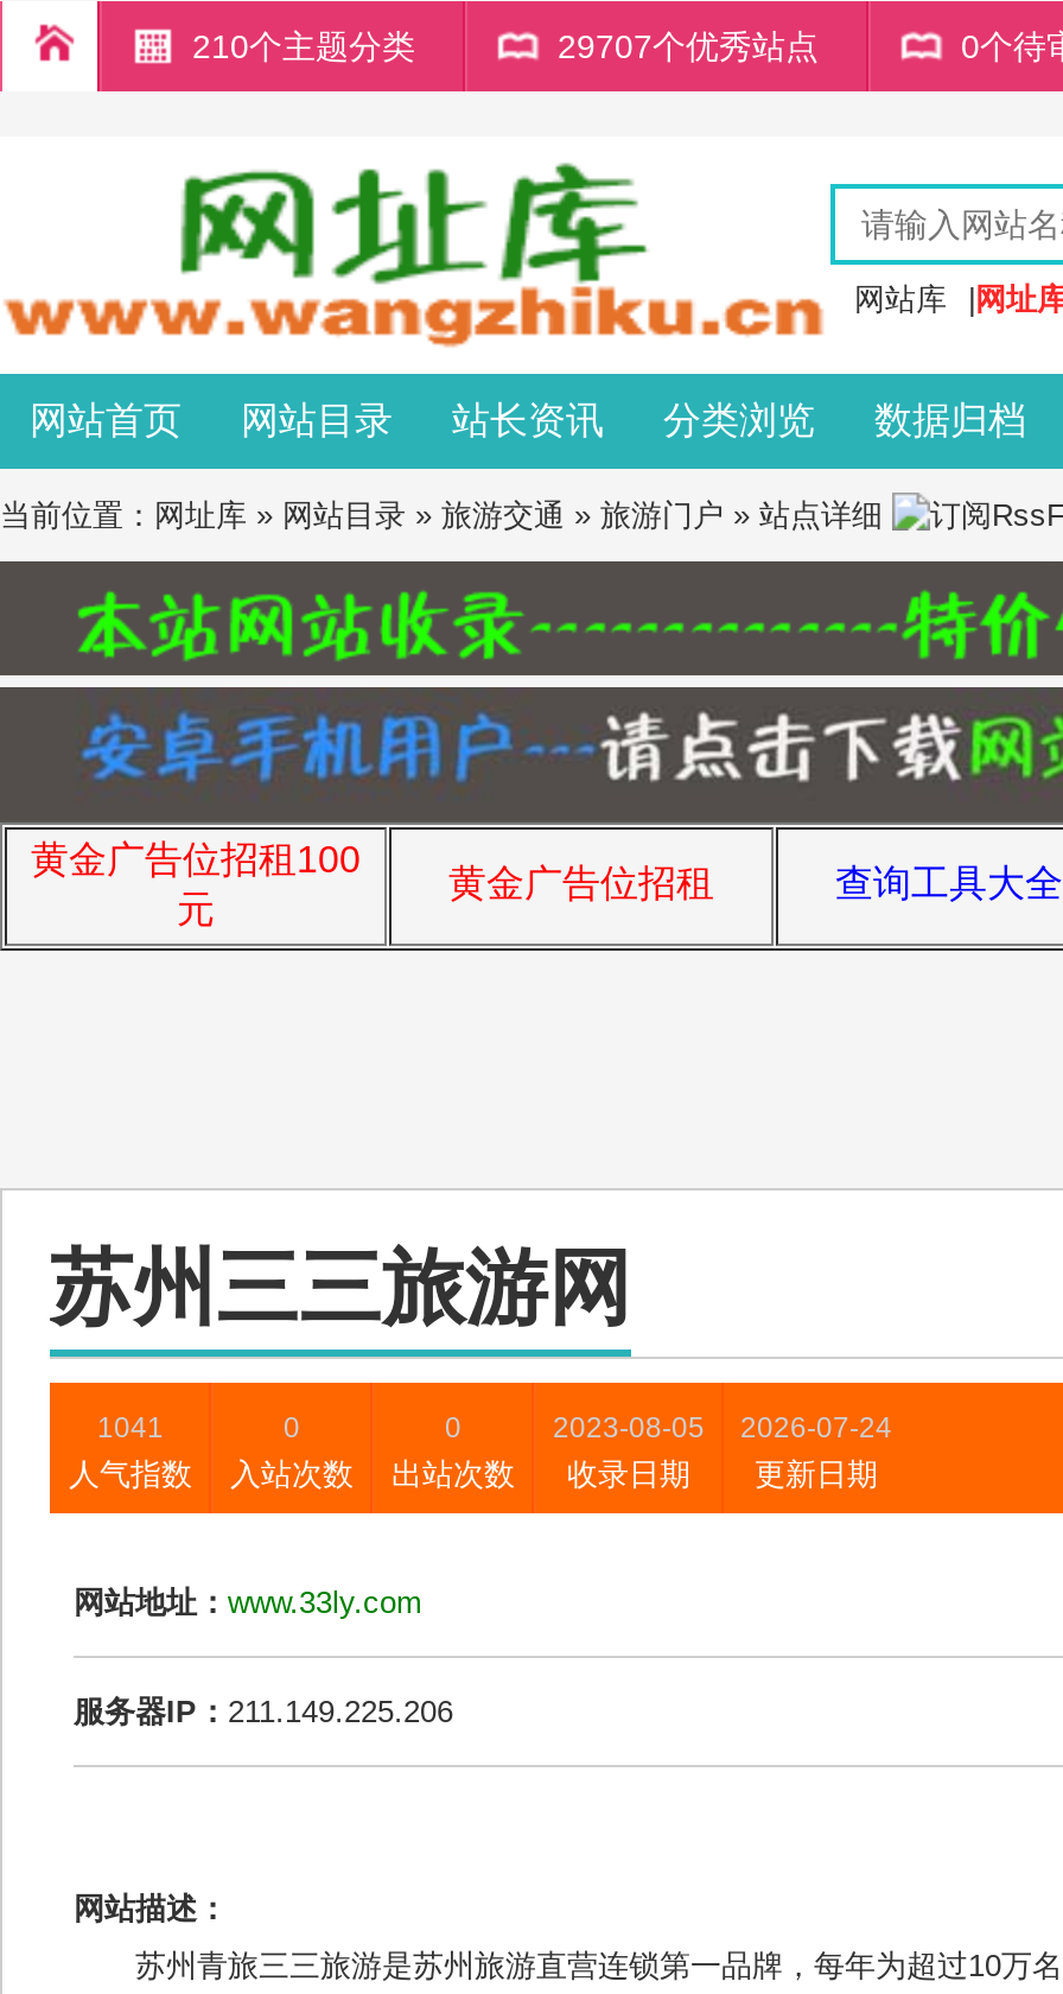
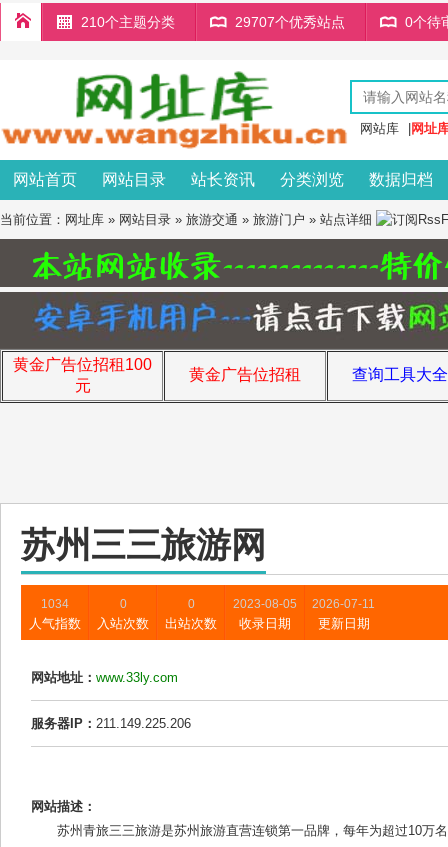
[97,1411,164,1444] 1041 -> [41,597,69,611] 1034
[553,1411,892,1444] 2023-08-05 2026-07-24 -> [233,597,375,611] 2023-08-05 2026-07-11

